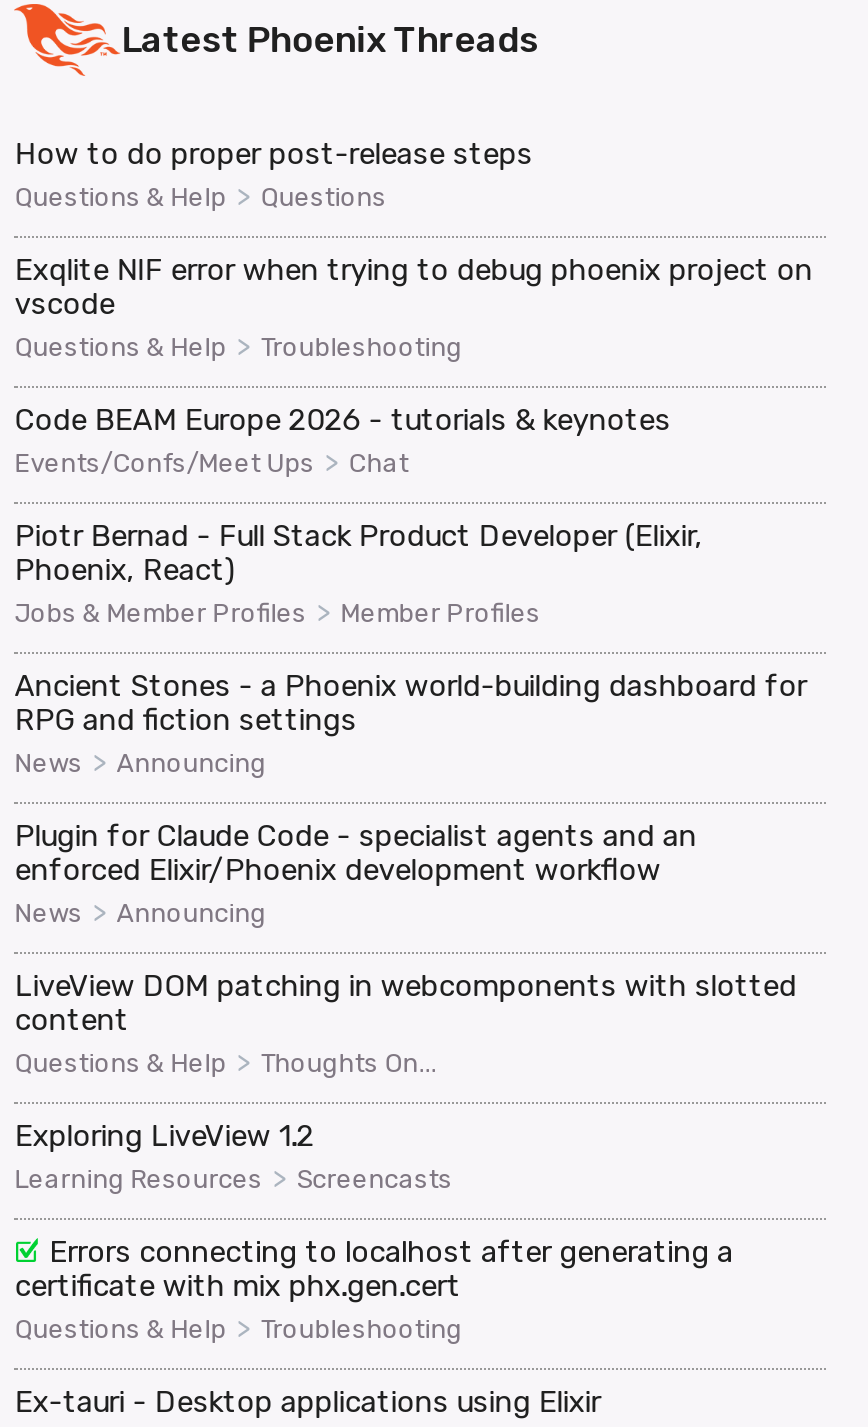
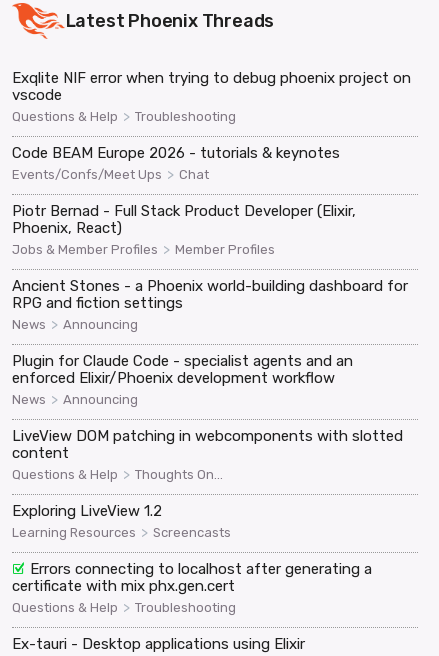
[14,137,532,215] How to do proper post-release steps | Questions & Help > Questions -> none

